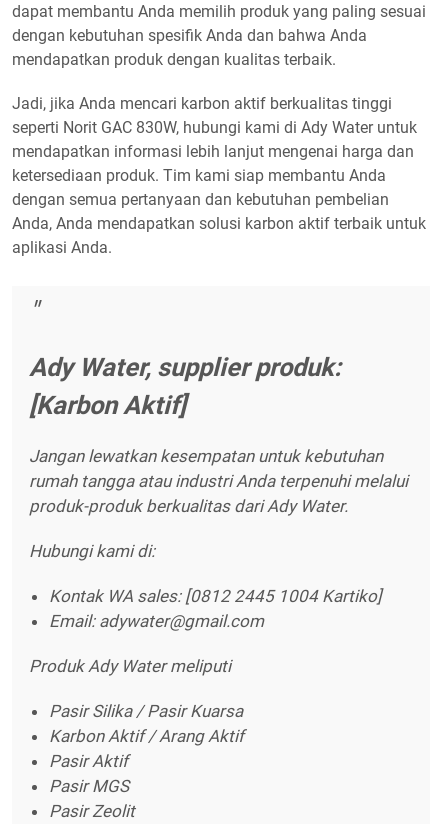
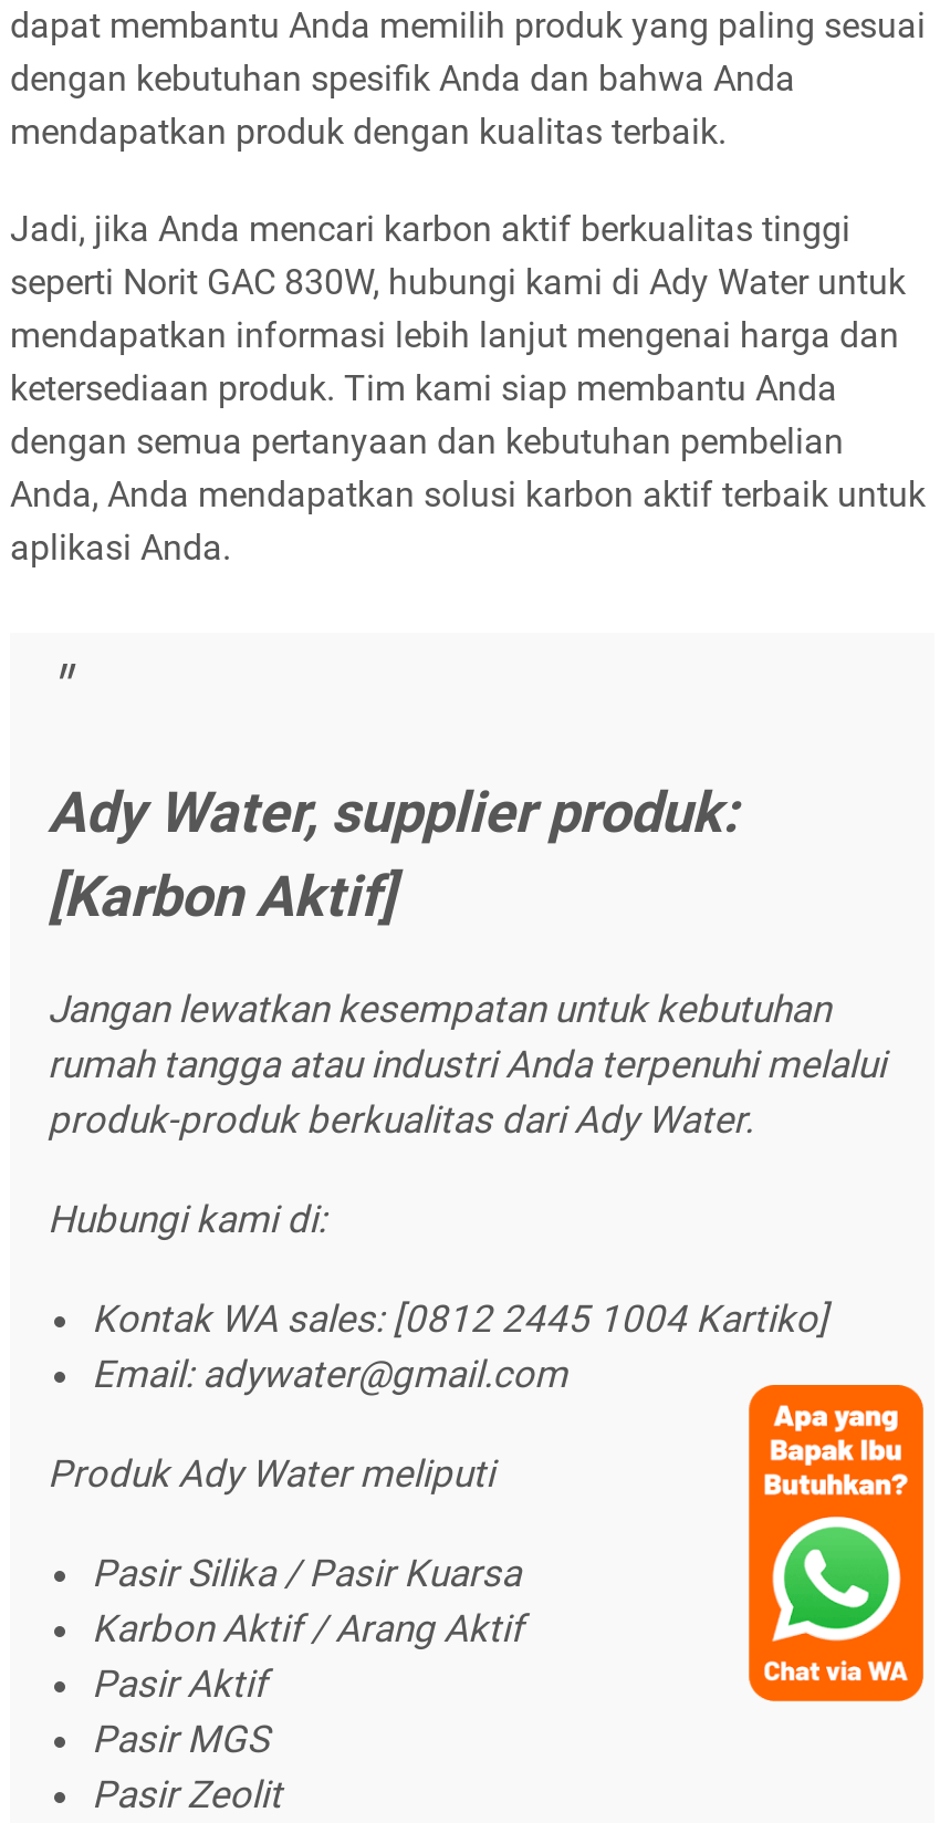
none -> [746,1383,926,1704] [image]

